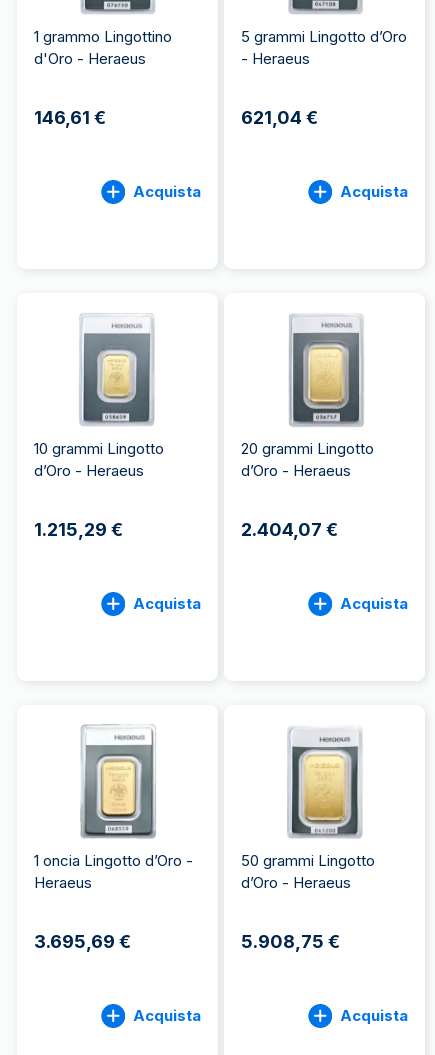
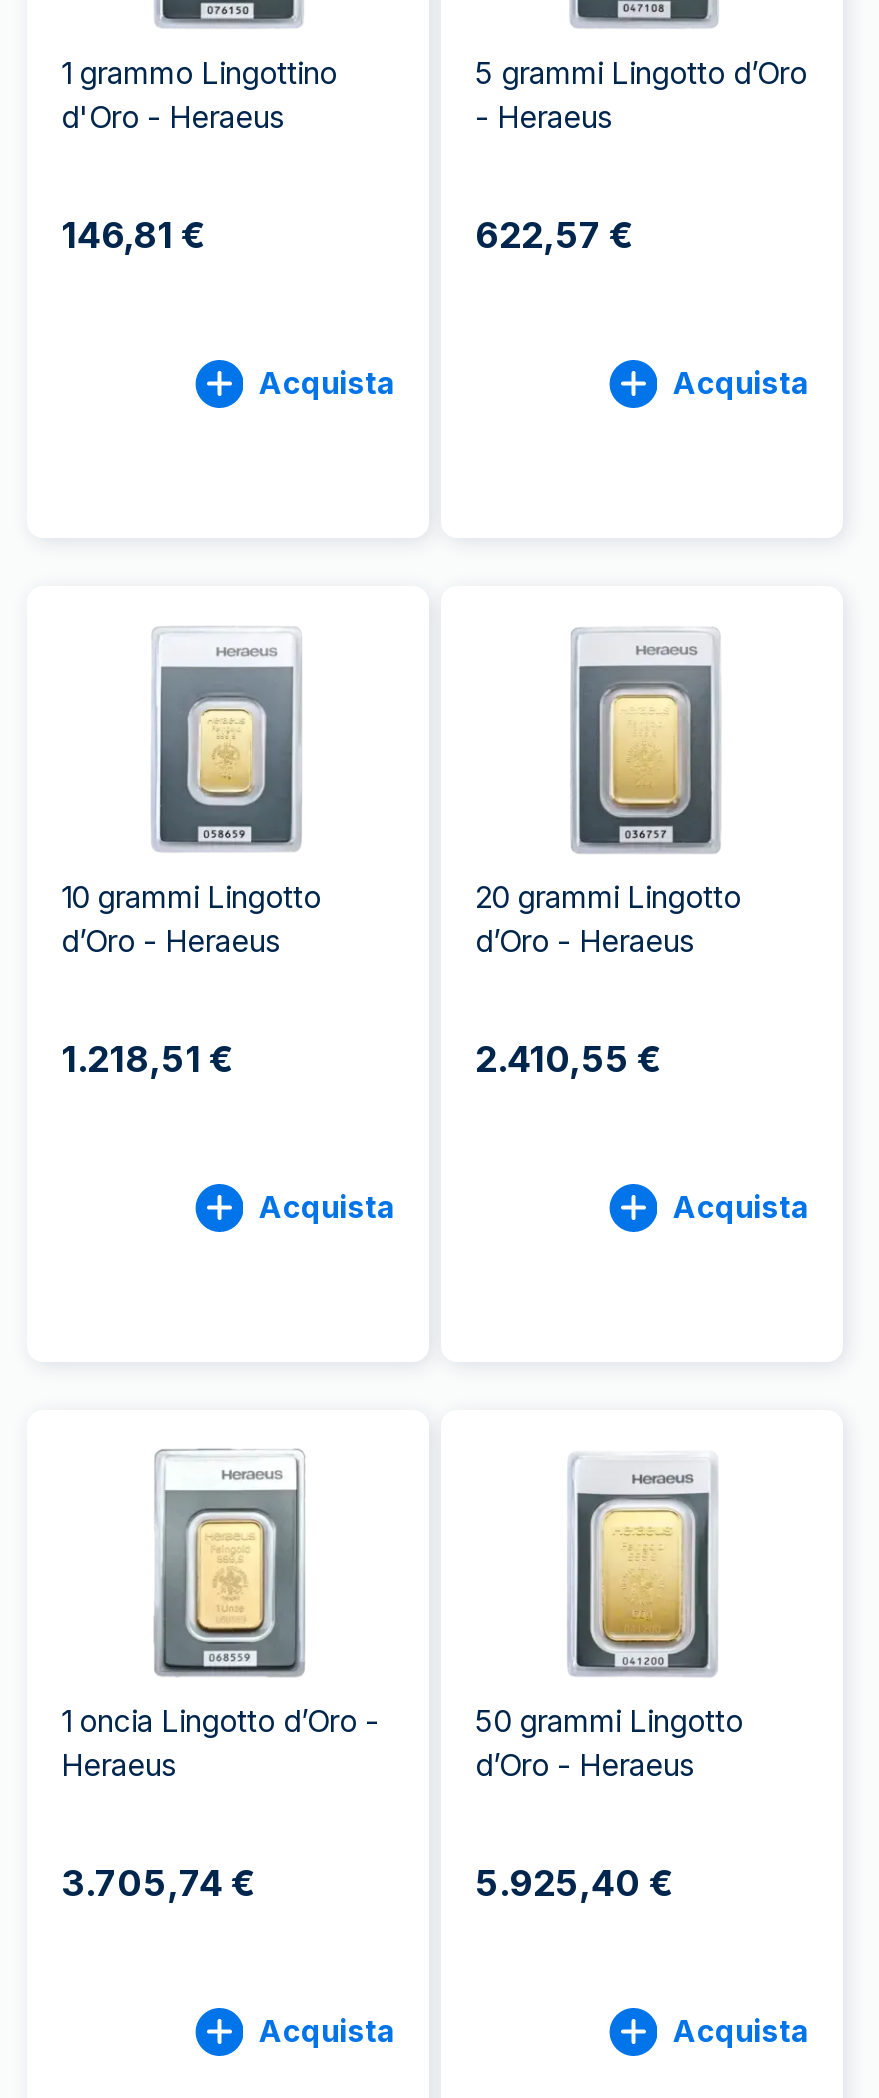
[34,107,106,128] 146,61 € -> [61,214,205,256] 146,81 €
[241,107,318,128] 621,04 € -> [475,214,633,256] 622,57 €
[34,519,123,540] 1.215,29 € -> [61,1038,233,1080] 1.218,51 €
[241,519,338,540] 2.404,07 € -> [475,1038,661,1080] 2.410,55 €
[34,931,131,952] 3.695,69 € -> [61,1862,255,1904] 3.705,74 €
[241,931,340,952] 5.908,75 € -> [475,1862,673,1904] 5.925,40 €

